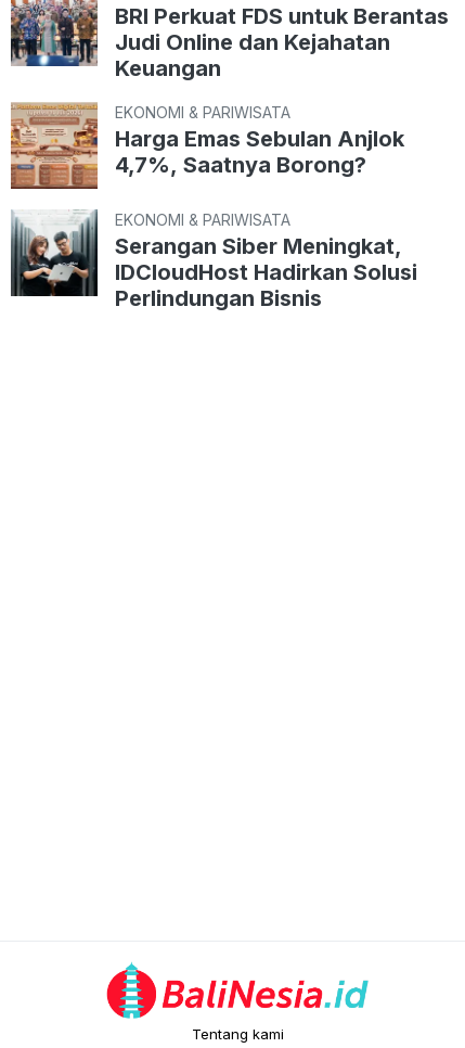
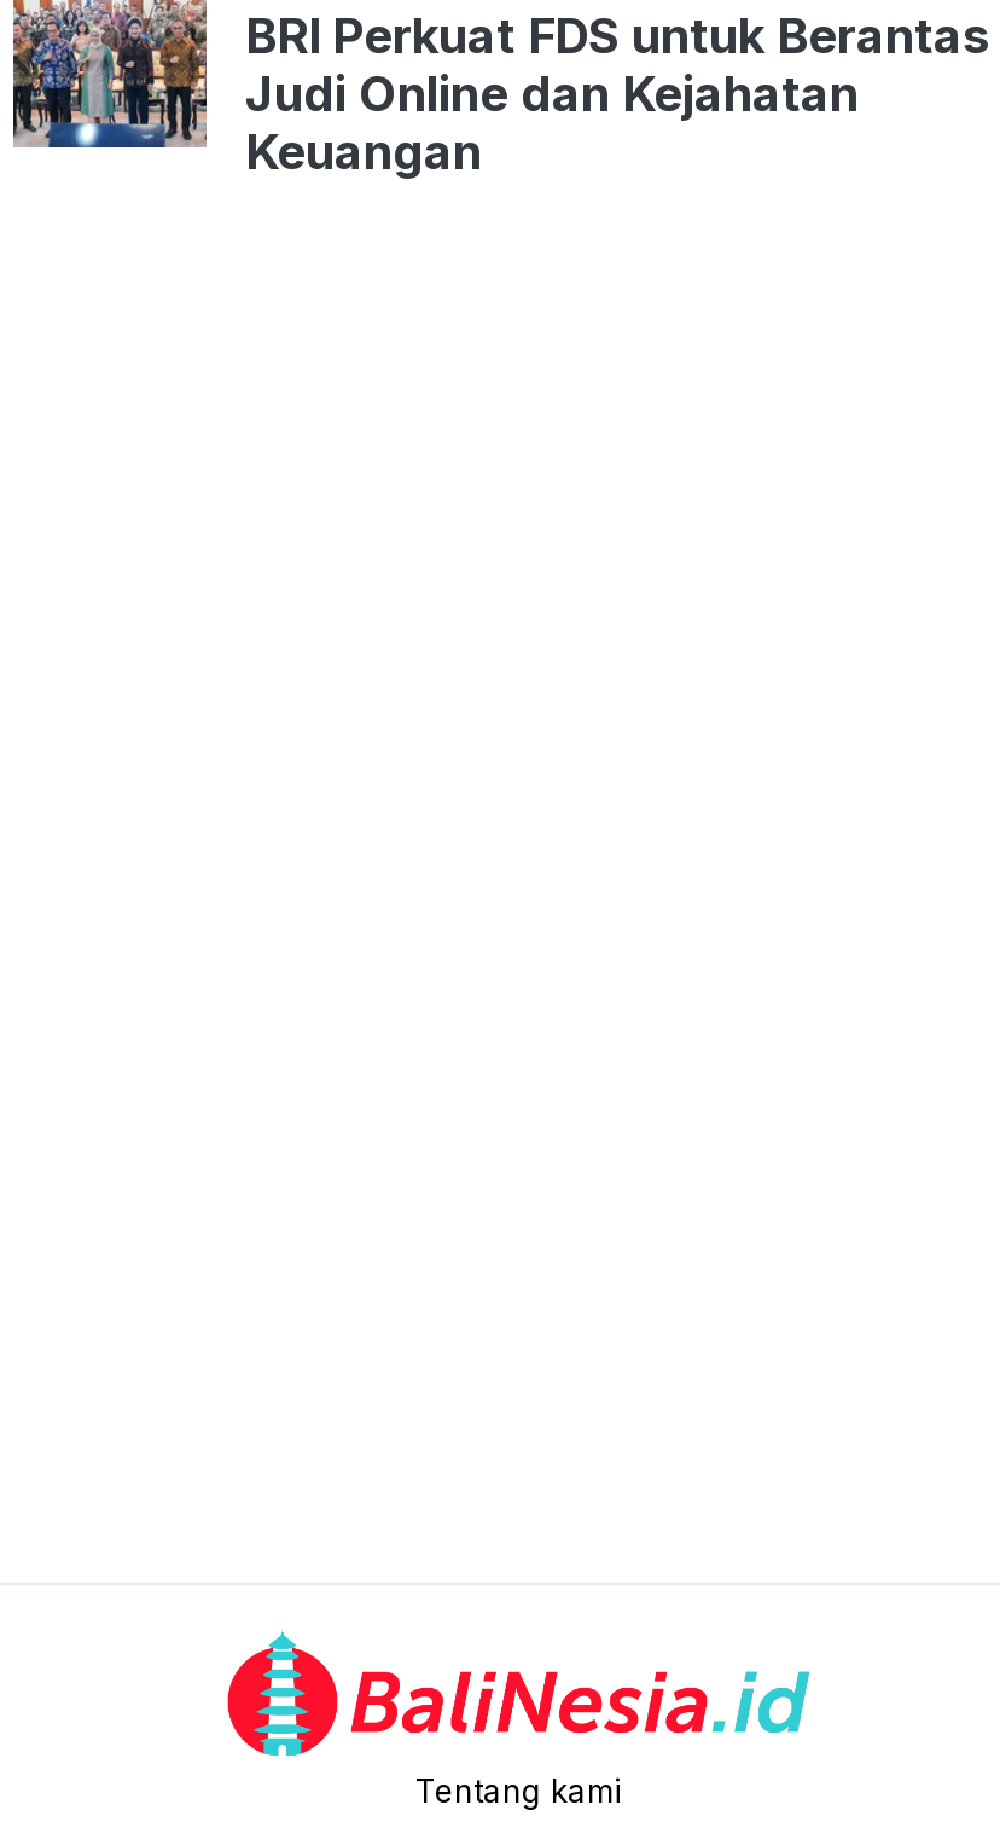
[11,102,417,311] [image] | EKONOMI & PARIWISATA | Harga Emas Sebulan Anjlok | 4,7%, Saatnya Borong? | EKONOMI & PARIWISATA | Serangan Siber Meningkat, | IDCloudHost Hadirkan Solusi | Perlindungan Bisnis -> none
[10,208,99,297] [image] -> none

